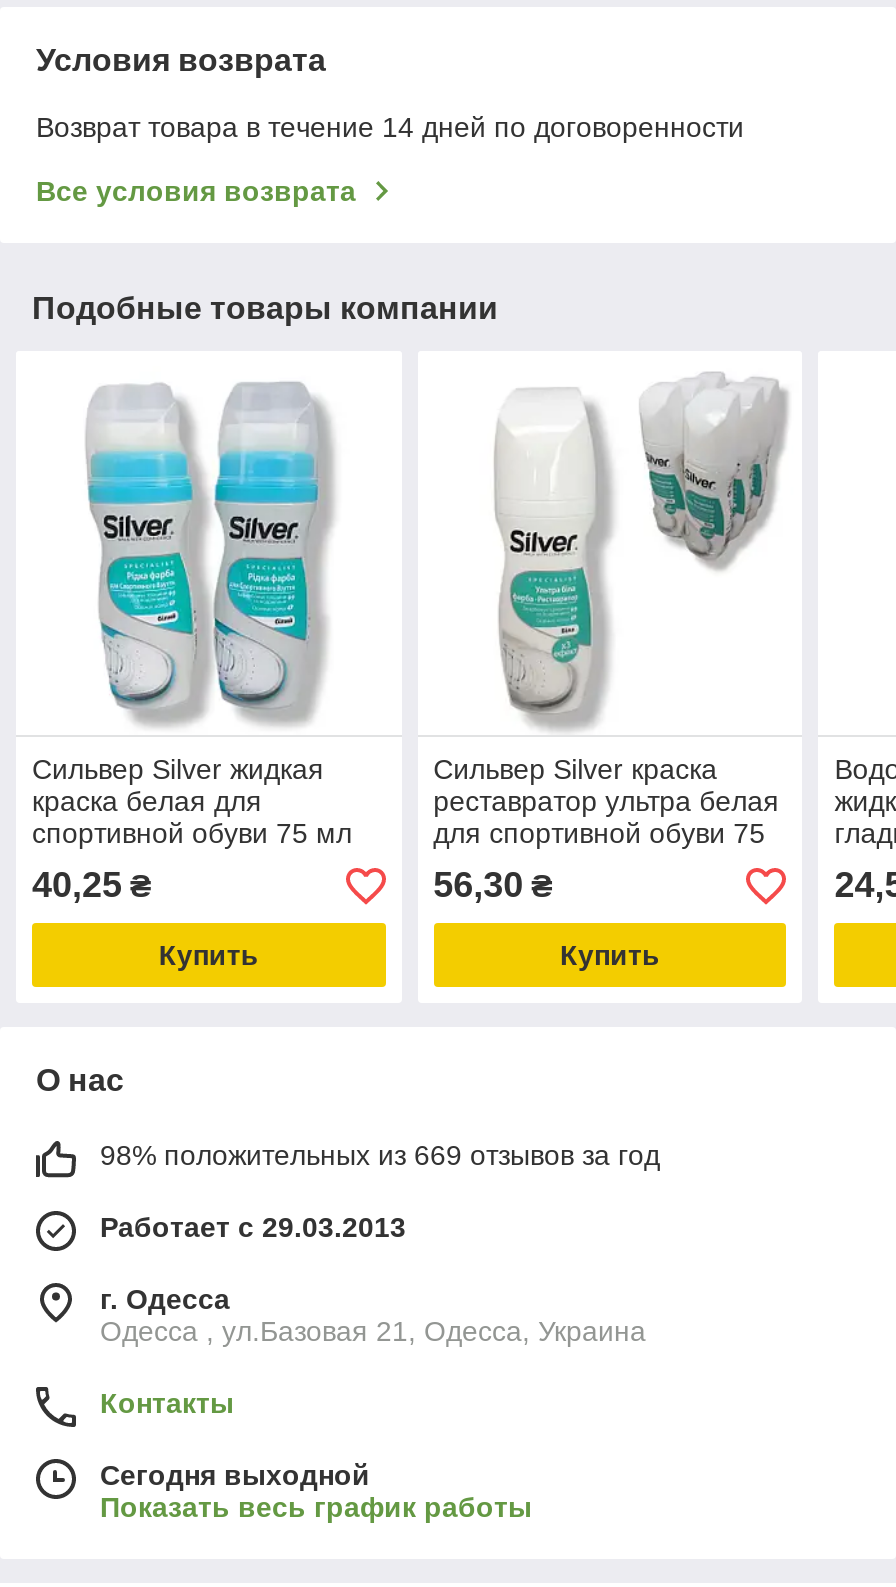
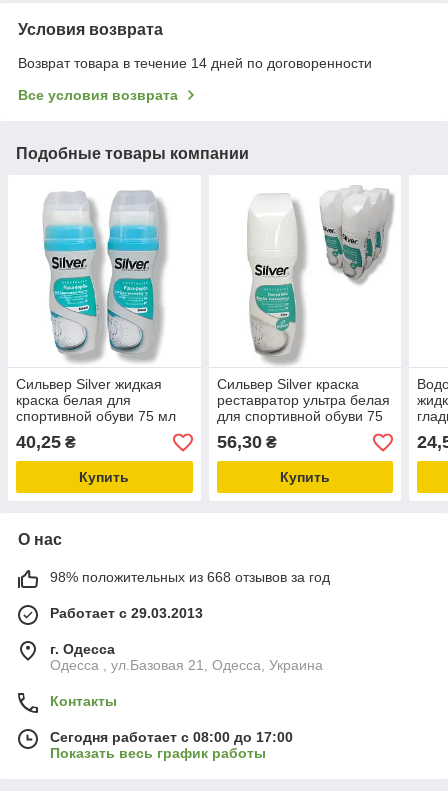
[100,1140,660,1172] 98% положительных из 669 отзывов за год -> [50,569,330,585] 98% положительных из 668 отзывов за год
[100,1460,370,1492] Сегодня выходной -> [50,729,293,745] Сегодня работает с 08:00 до 17:00

